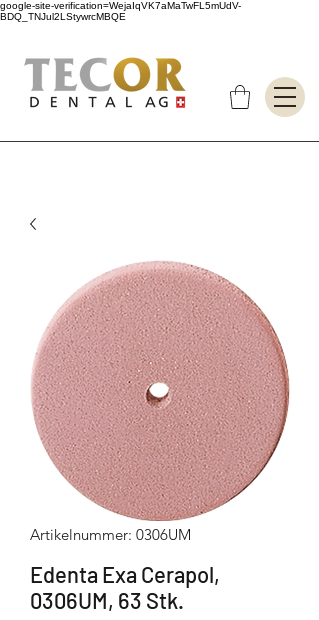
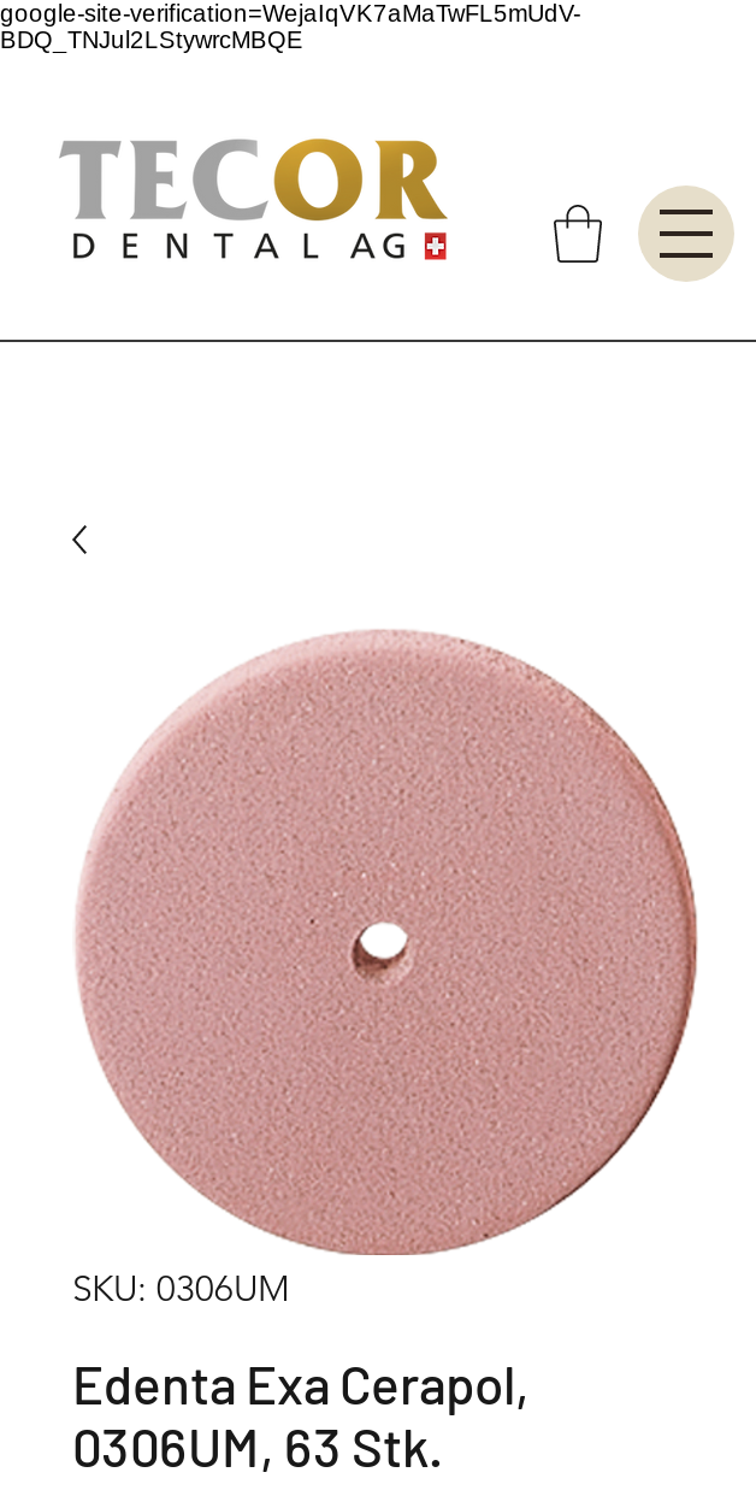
[30,525,191,544] Artikelnummer: 0306UM -> [72,1264,289,1310] SKU: 0306UM

